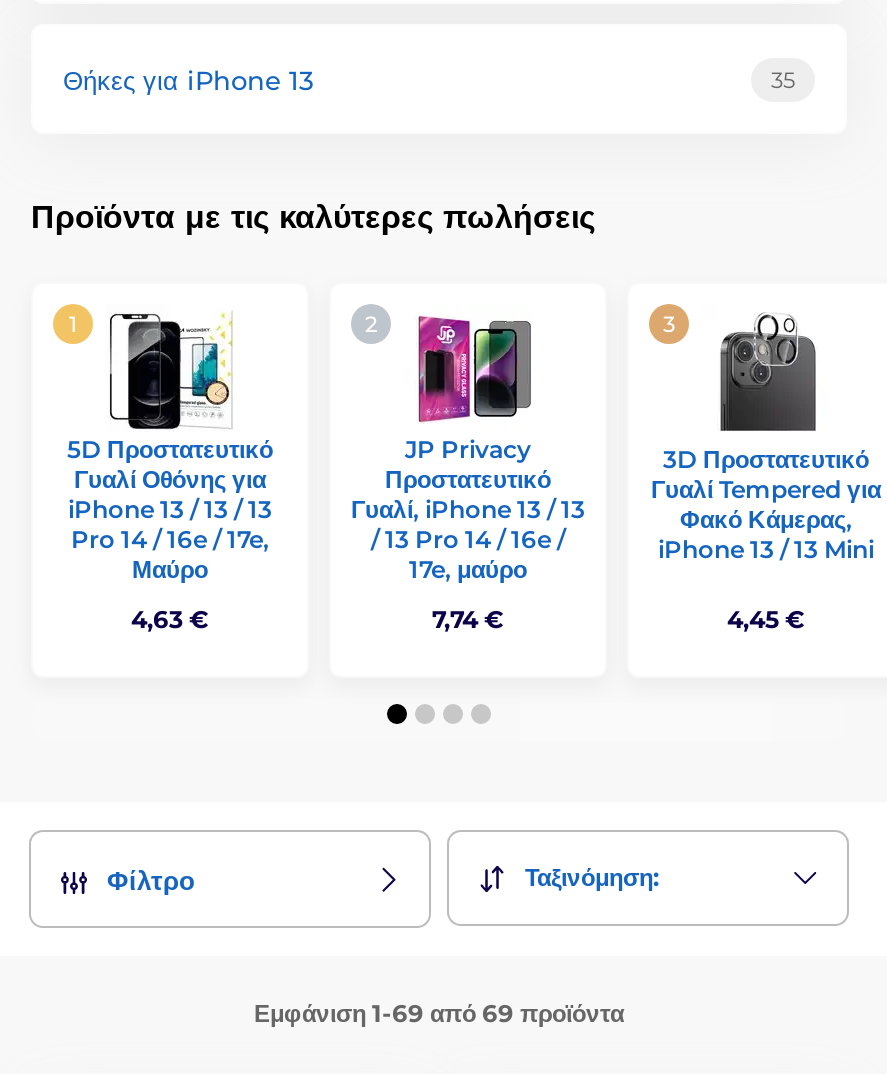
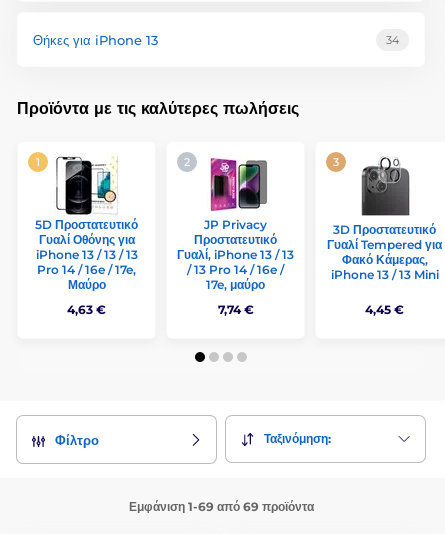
[771,65,795,93] 35 -> [386,32,399,46] 34

